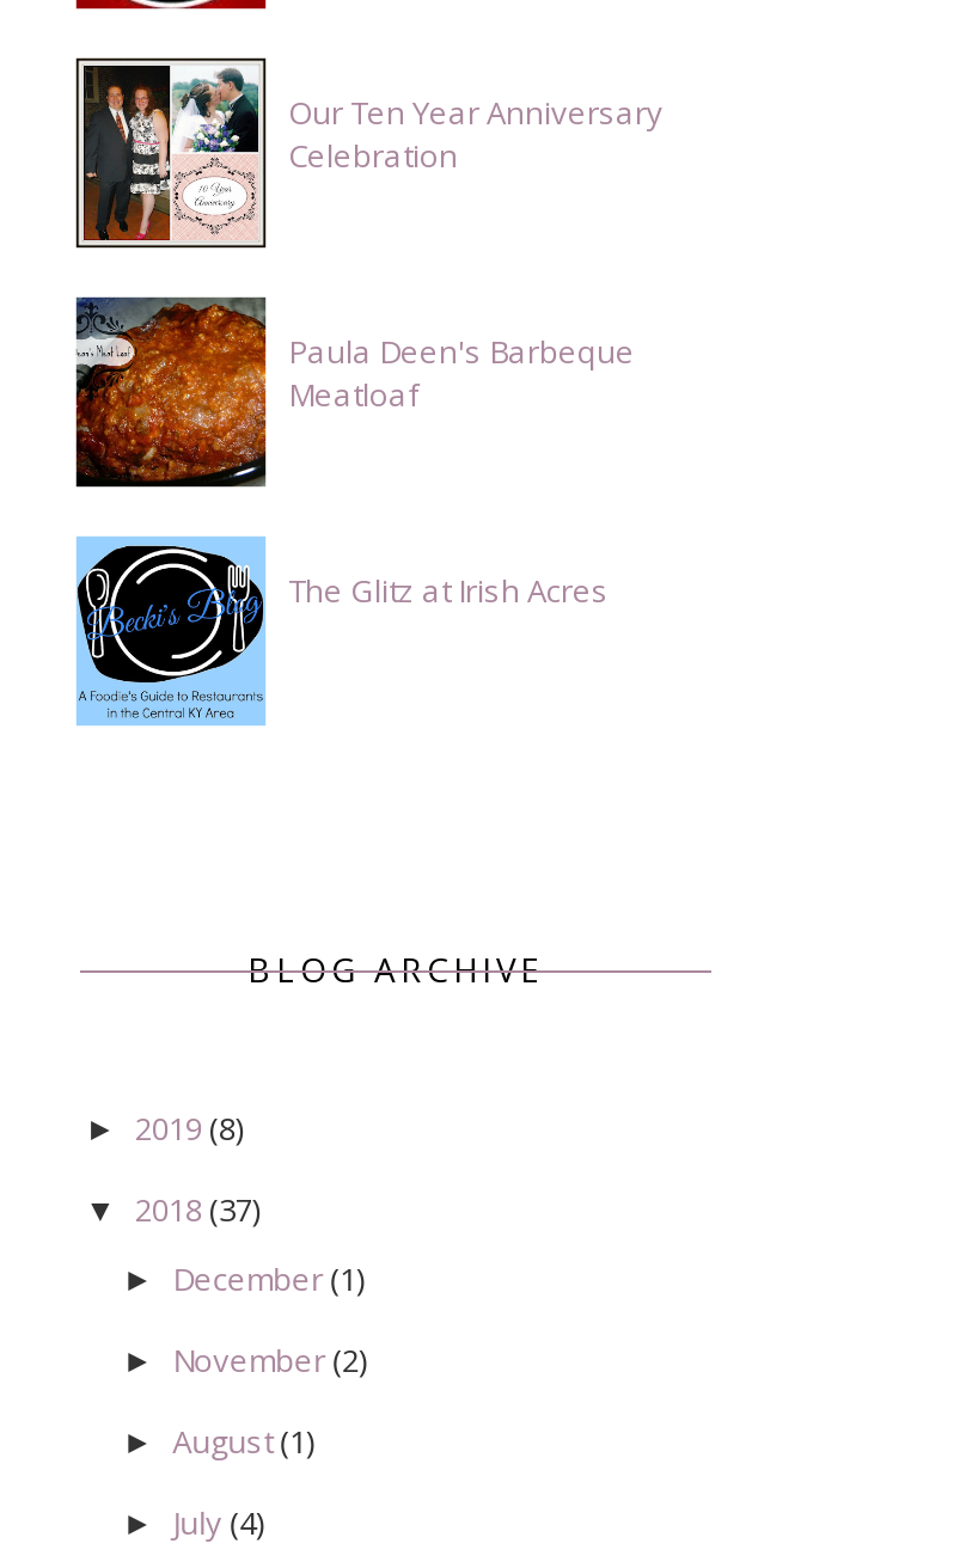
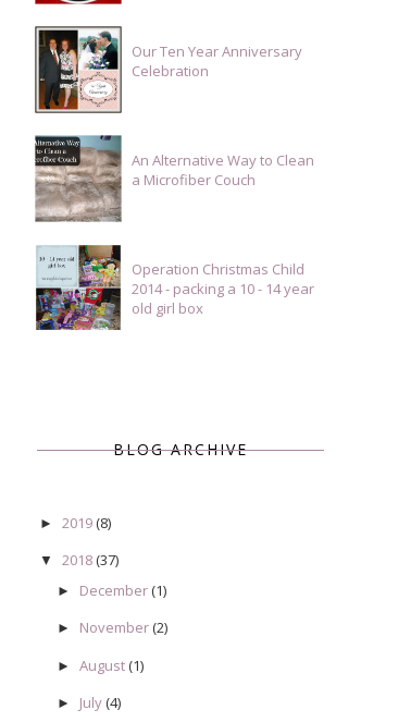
[75,296,635,488] [image] | Paula Deen's Barbeque | Meatloaf -> [35,135,314,222] [image] | An Alternative Way to Clean | a Microfiber Couch
[75,535,609,727] [image] | The Glitz at Irish Acres -> [35,244,314,331] [image] | Operation Christmas Child | 2014 - packing a 10 - 14 year | old girl box

